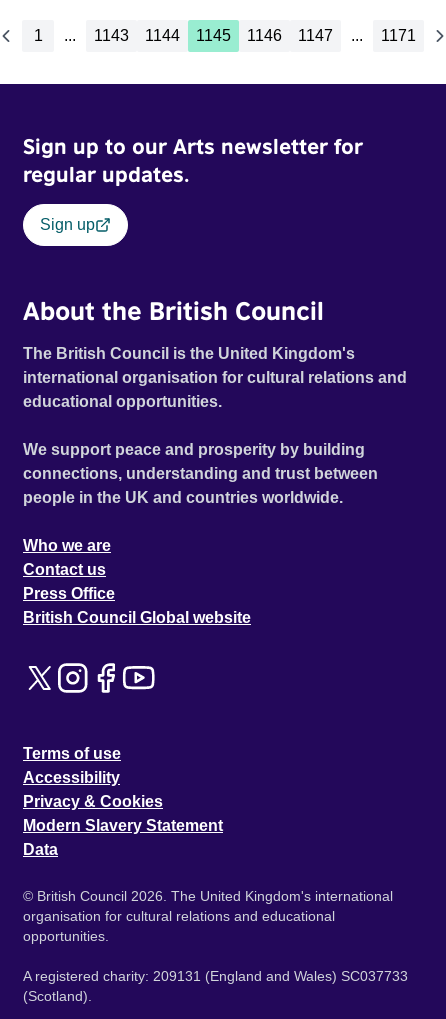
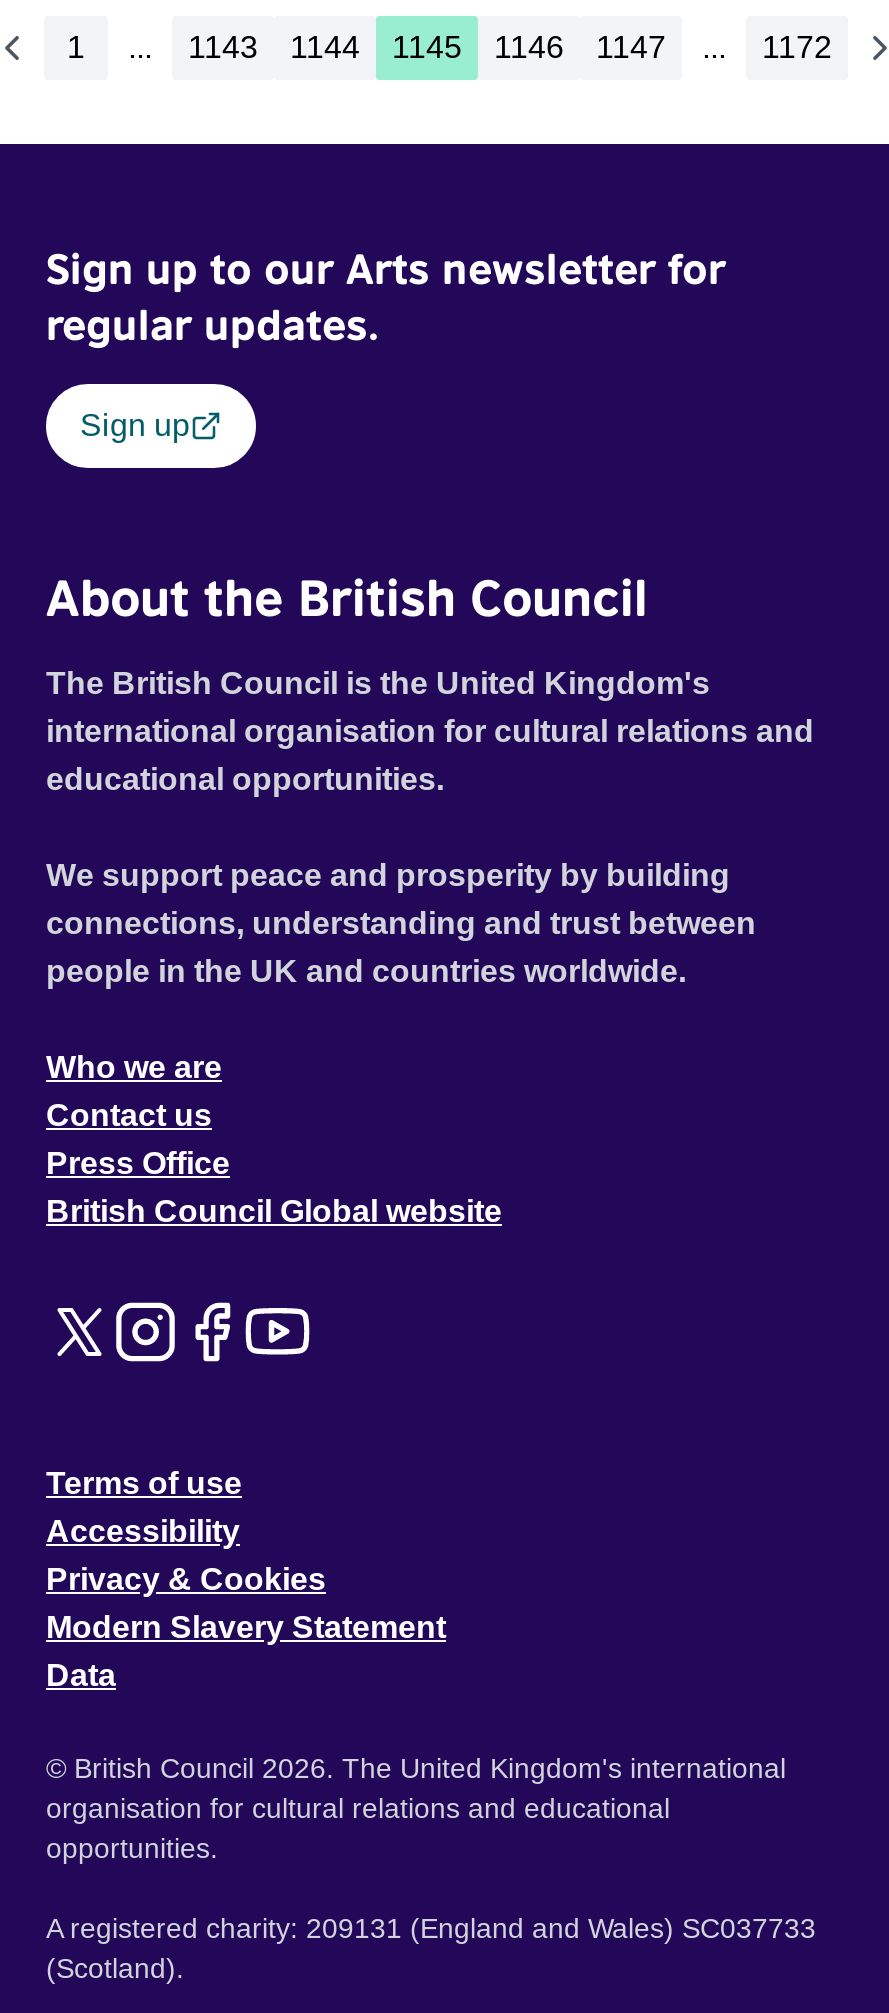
[381,27,416,44] 1171 -> [762,31,832,65] 1172

